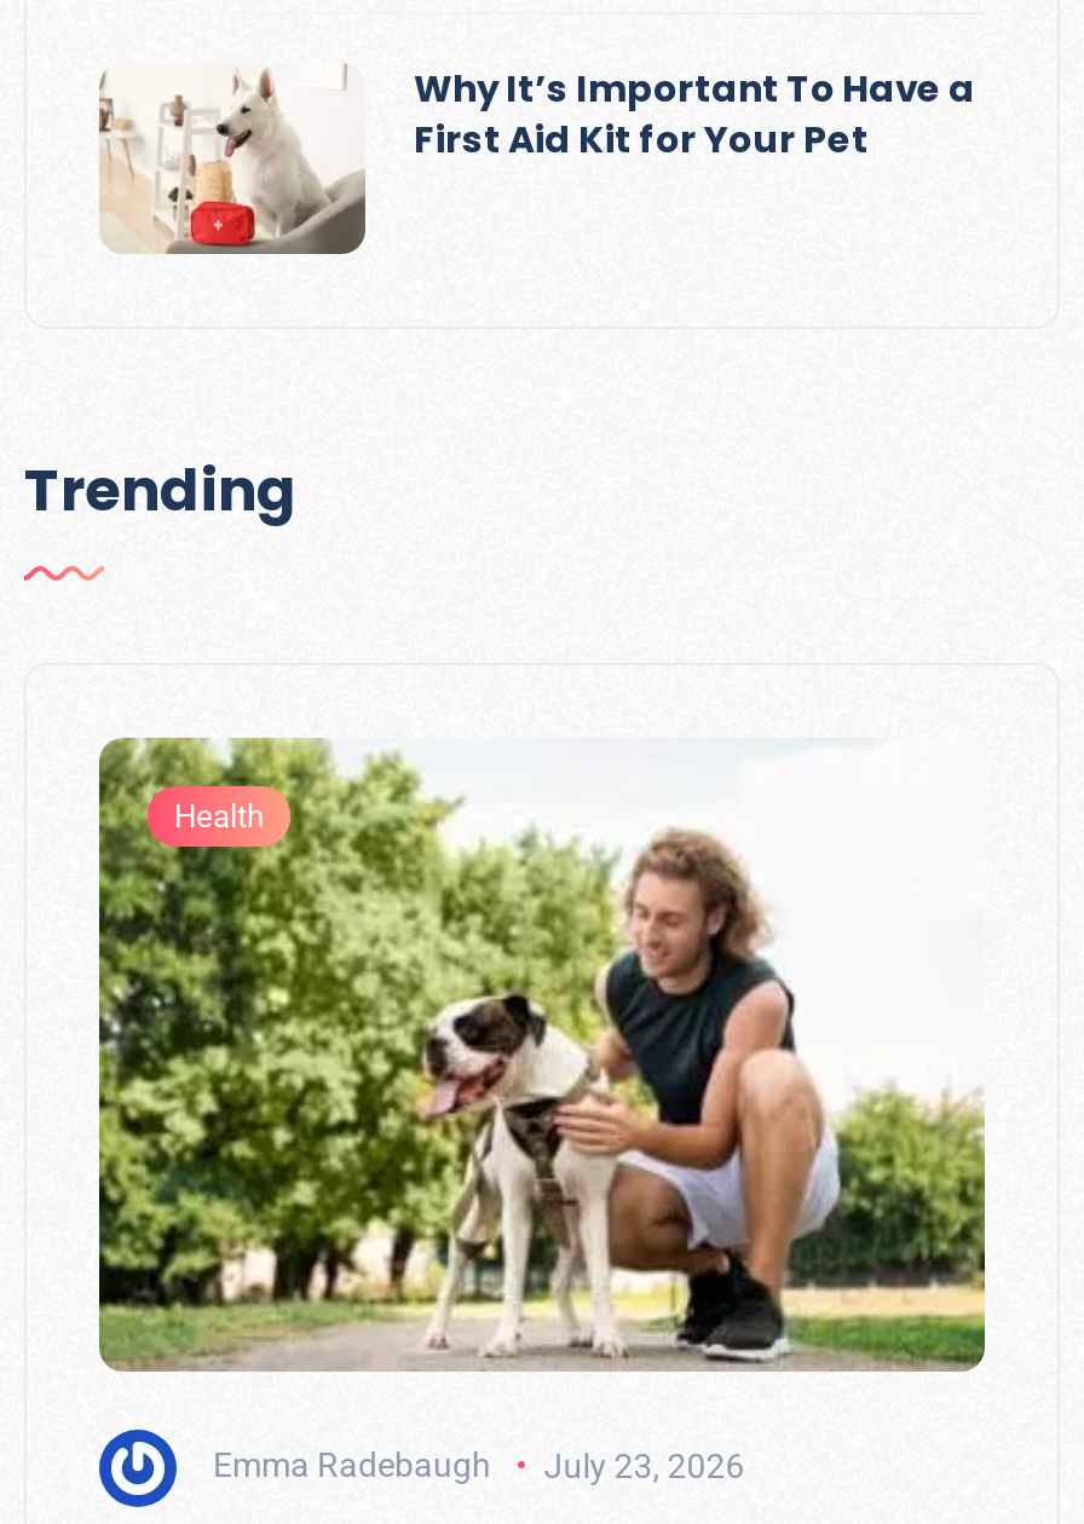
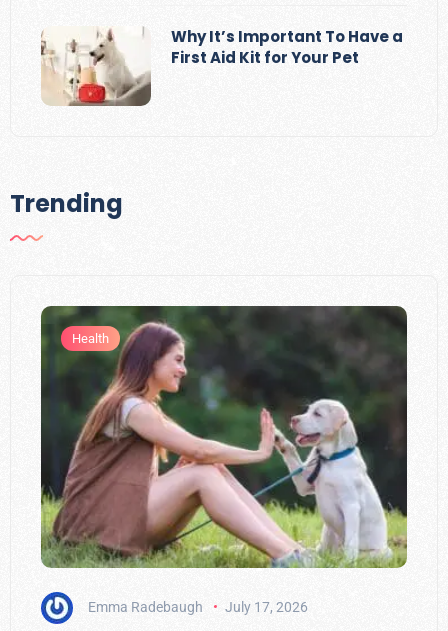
[97,735,987,1484] [image] | Emma Radebaugh July 23, 2026 -> [40,305,408,615] [image] | Emma Radebaugh July 17, 2026

